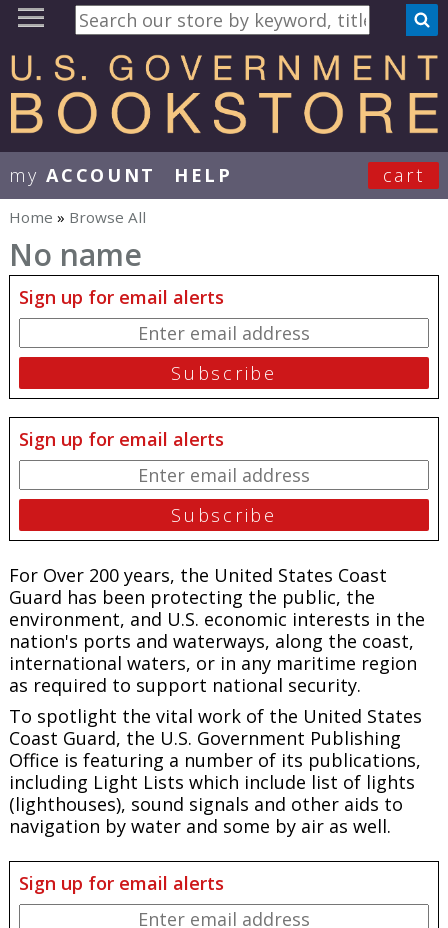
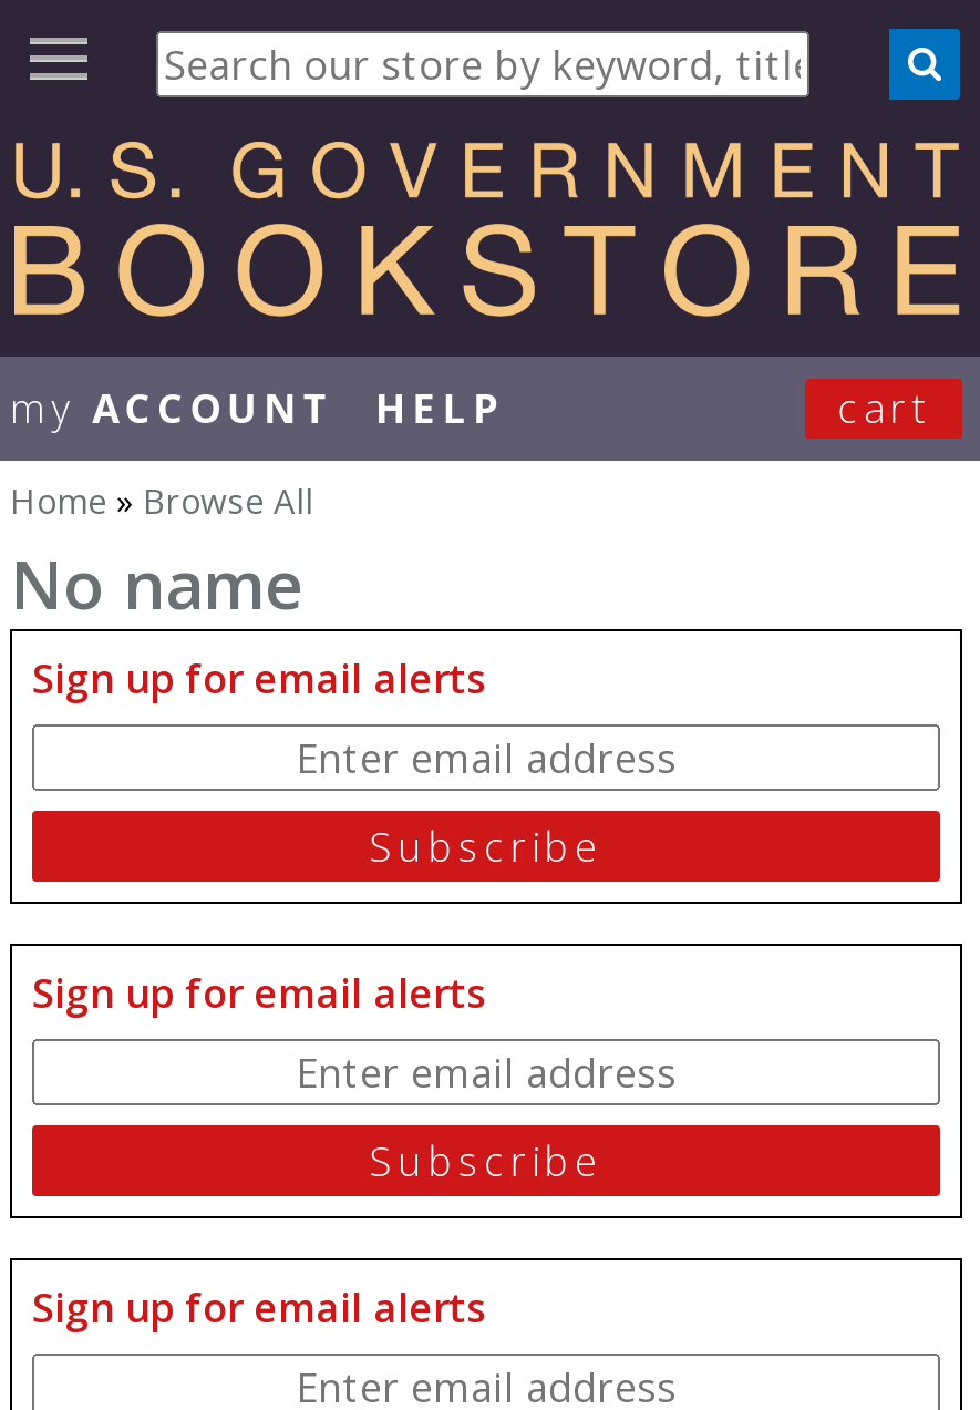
[9,563,425,838] For Over 200 years, the United States Coast | Guard has been protecting the public, the | environment, and U.S. economic interests in the | nation's ports and waterways, along the coast, | international waters, or in any maritime region | as required to support national security. | To spotlight the vital work of the United States | Coast Guard, the U.S. Government Publishing | Office is featuring a number of its publications, | including Light Lists which include list of lights | (lighthouses), sound signals and other aids to | navigation by water and some by air as well. -> none

